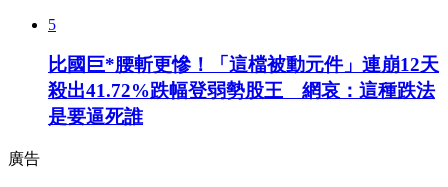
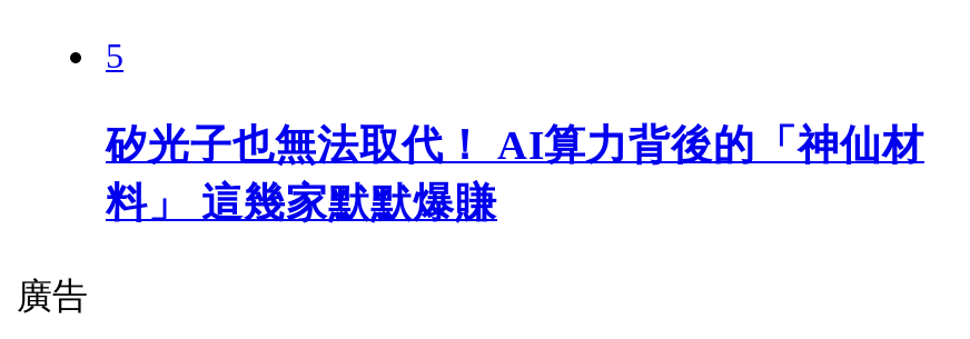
[48,54,439,127] 比國巨*腰斬更慘！「這檔被動元件」連崩12天 | 殺出41.72%跌幅登弱勢股王 網哀：這種跌法 | 是要逼死誰 -> [106,122,924,227] 矽光子也無法取代！ AI算力背後的「神仙材 | 料」 這幾家默默爆賺

